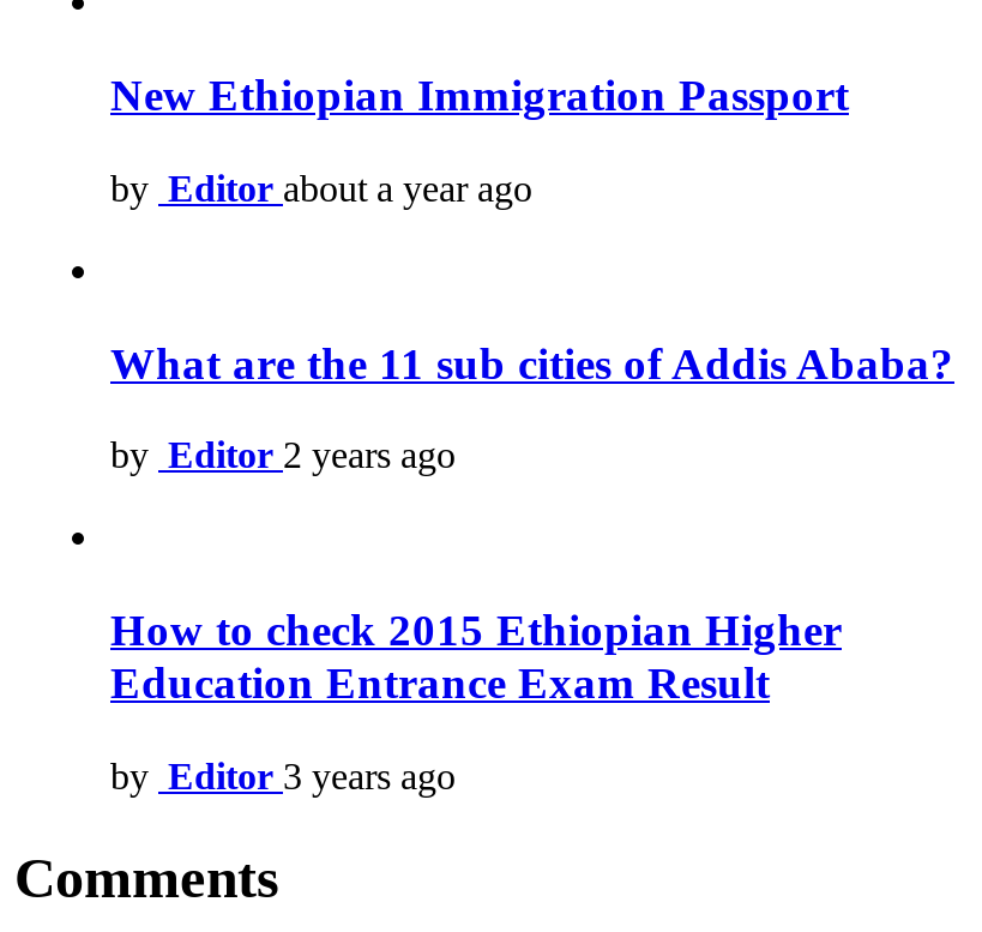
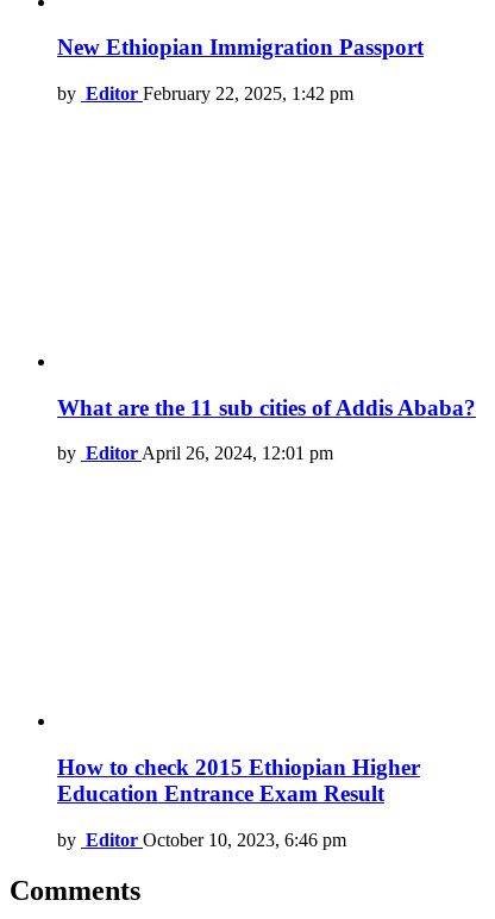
[110,168,532,209] by Editor about a year ago -> [57,83,353,104] by Editor February 22, 2025, 1:42 pm
[110,435,456,476] by Editor 2 years ago -> [57,443,333,464] by Editor April 26, 2024, 12:01 pm
[110,755,456,796] by Editor 3 years ago -> [57,829,346,850] by Editor October 10, 2023, 6:46 pm

